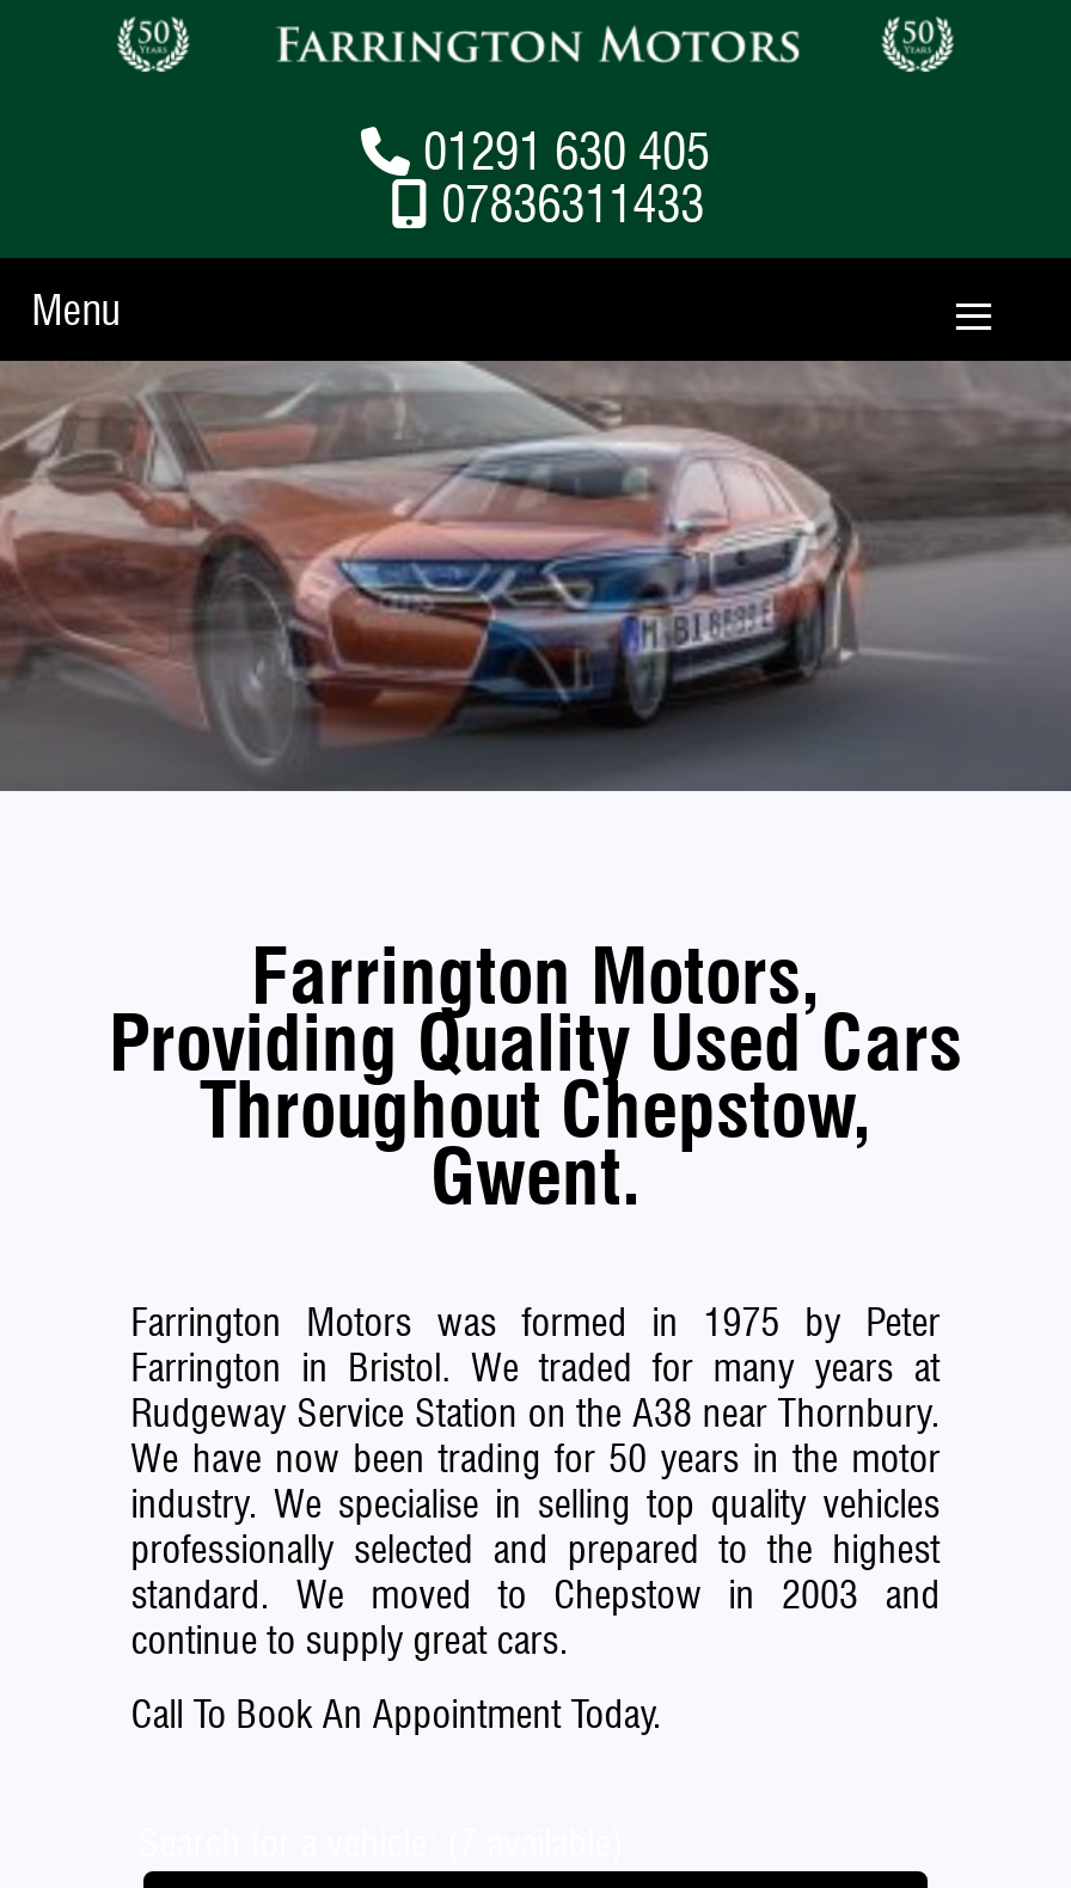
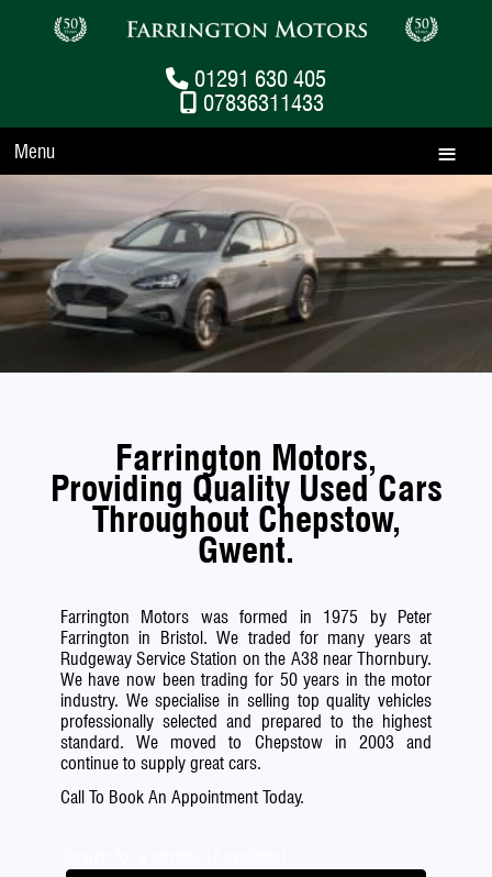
[7,361,1064,791] [image] -> [3,174,489,373] [image]

